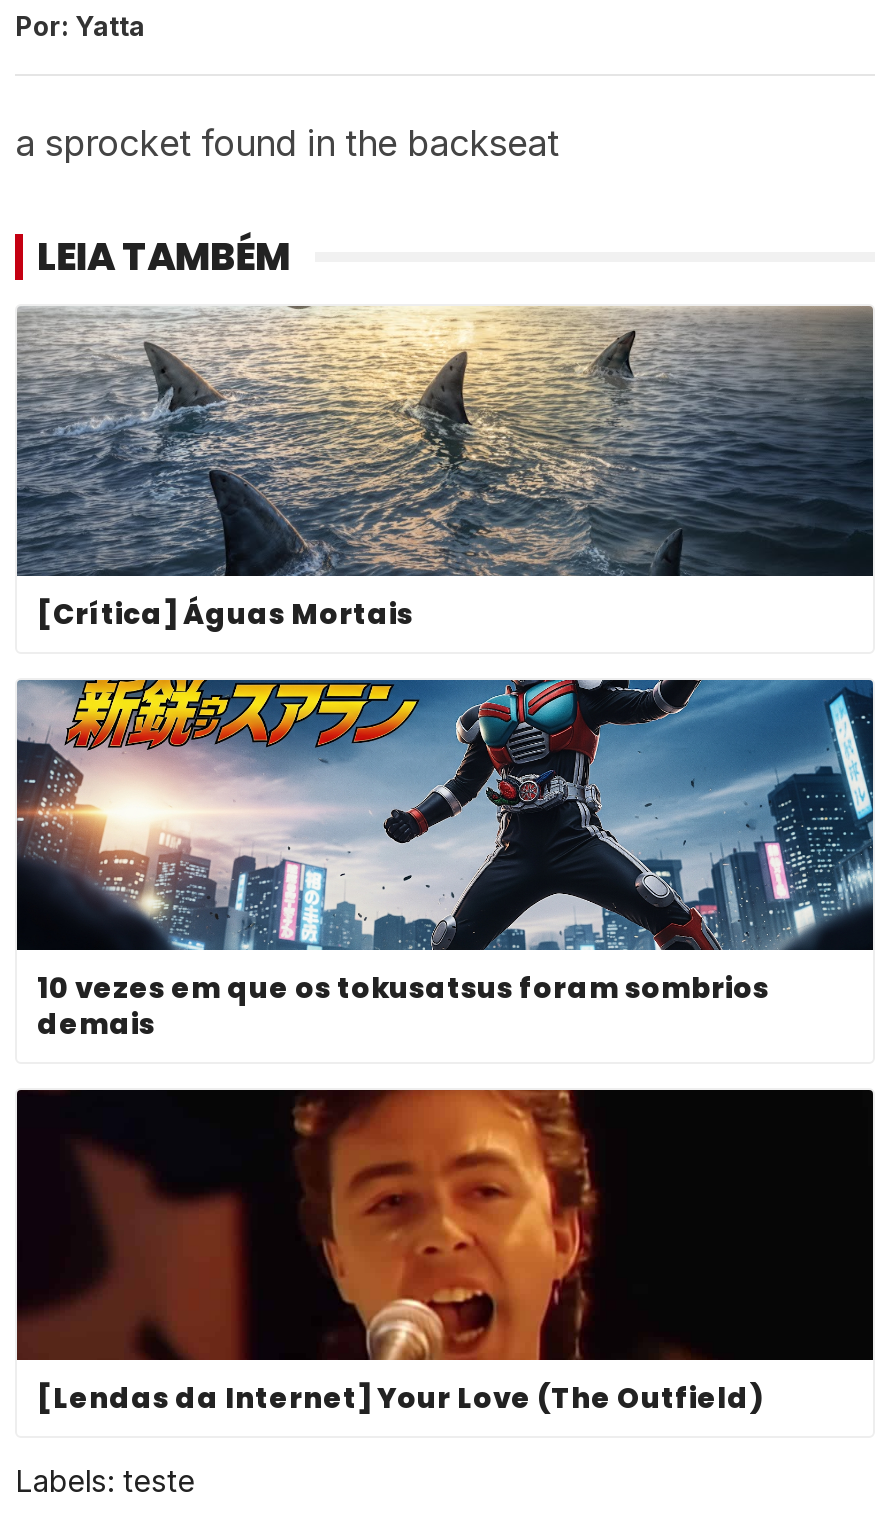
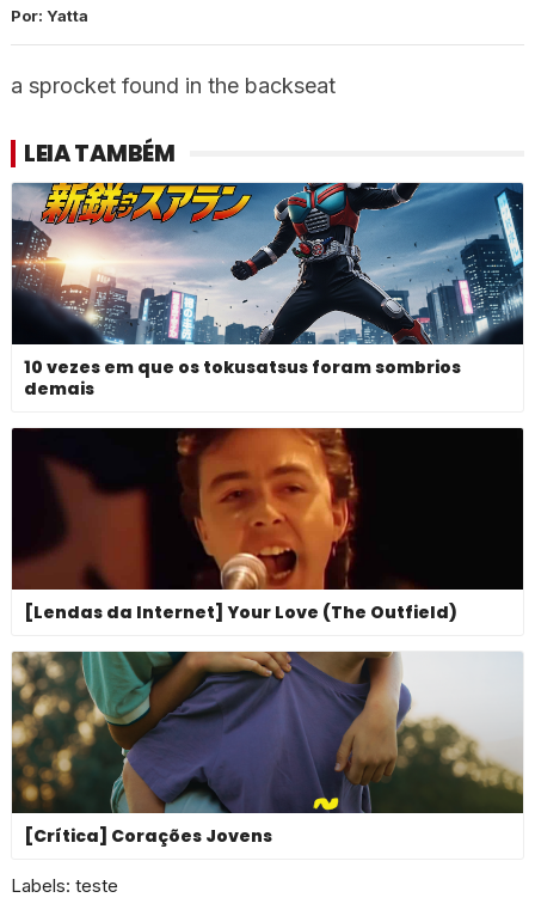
[17,304,873,634] [image] | [Crítica] Águas Mortais -> none
moved [13,676,877,1418] -> [10,181,525,624]: [image] | 10 vezes em que os tokusatsus foram sombrios | demais | [Lendas da Internet] Your Love (The Outfield)
none -> [11,651,524,848] [image] | [Crítica] Corações Jovens

